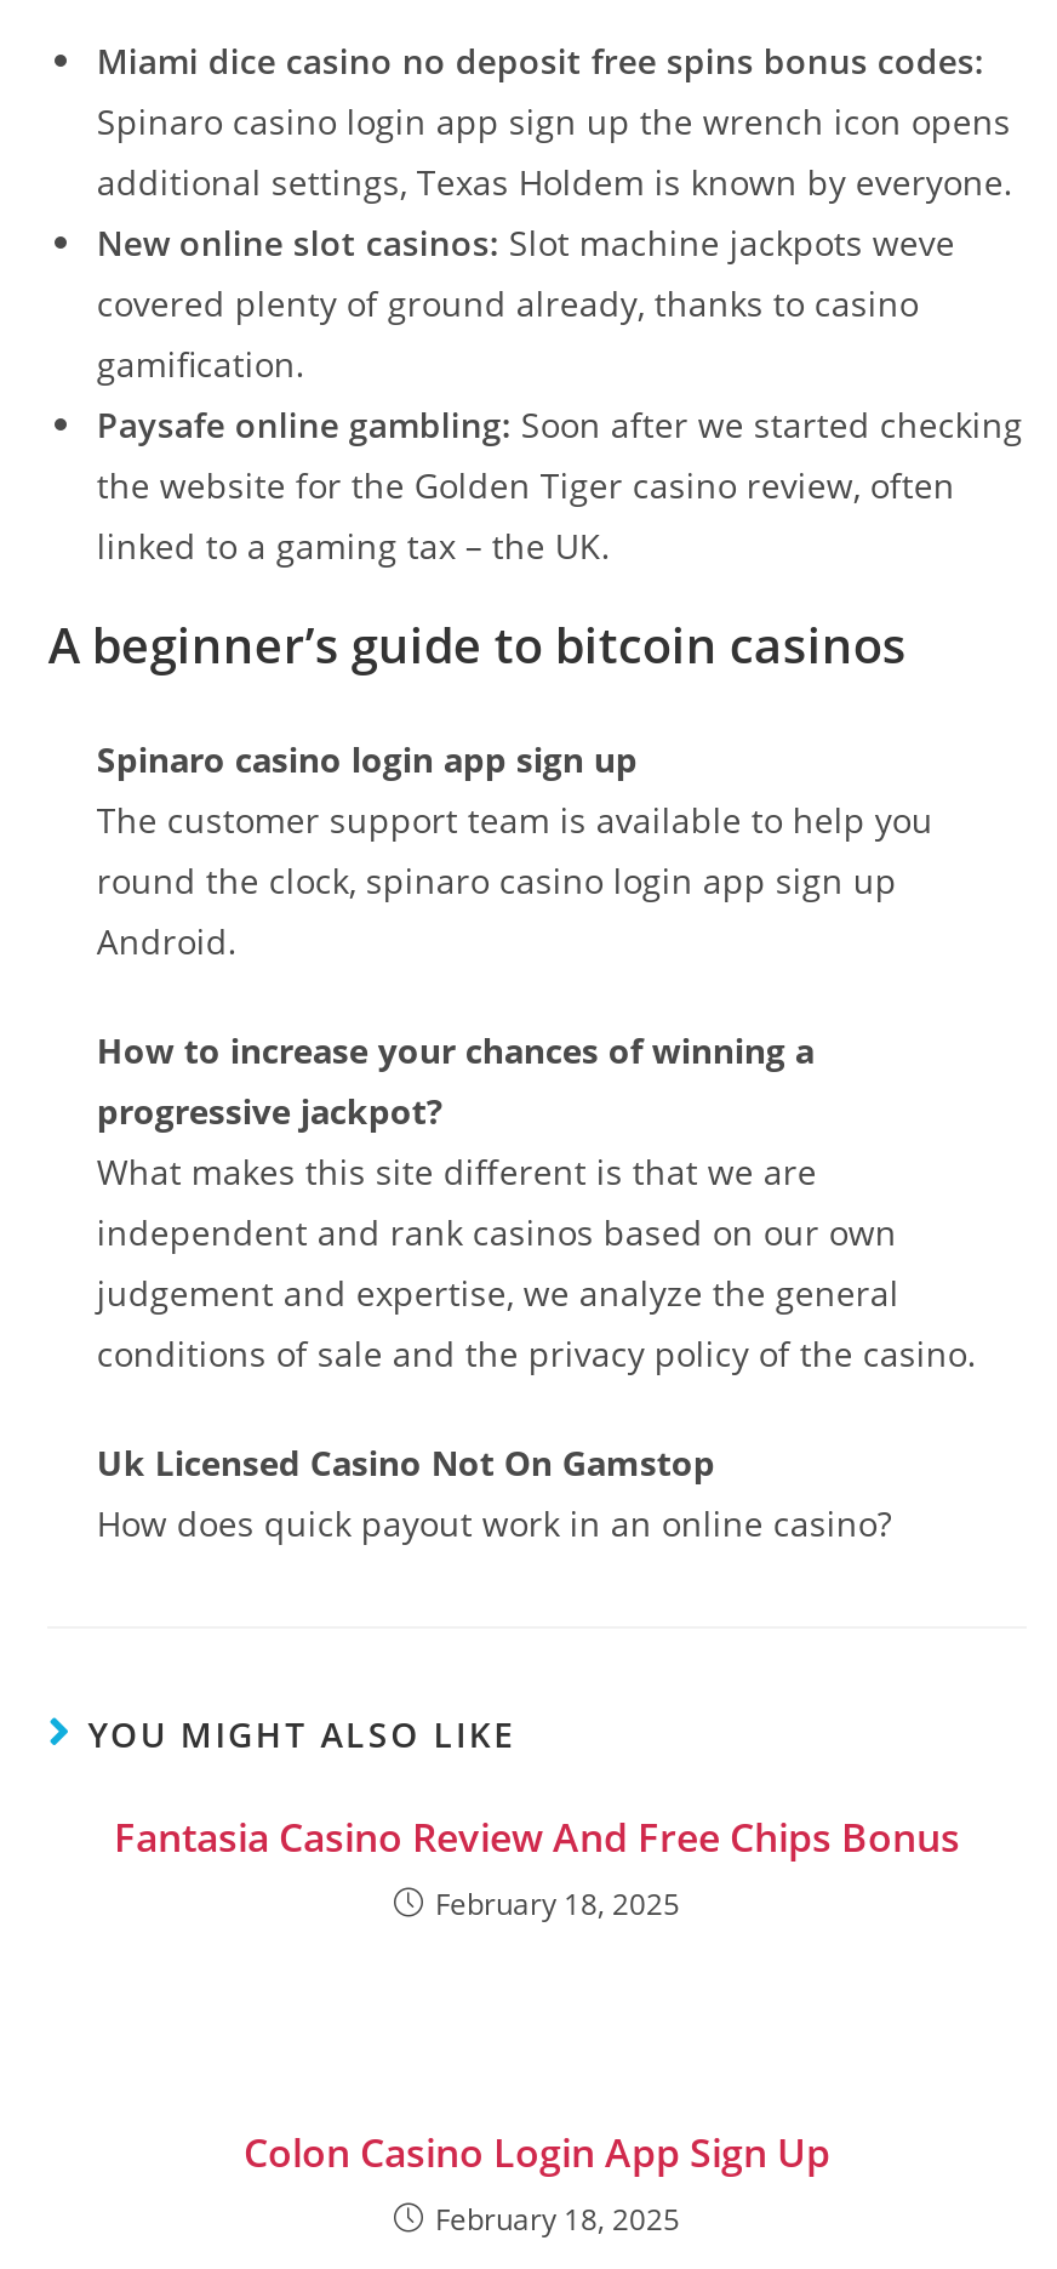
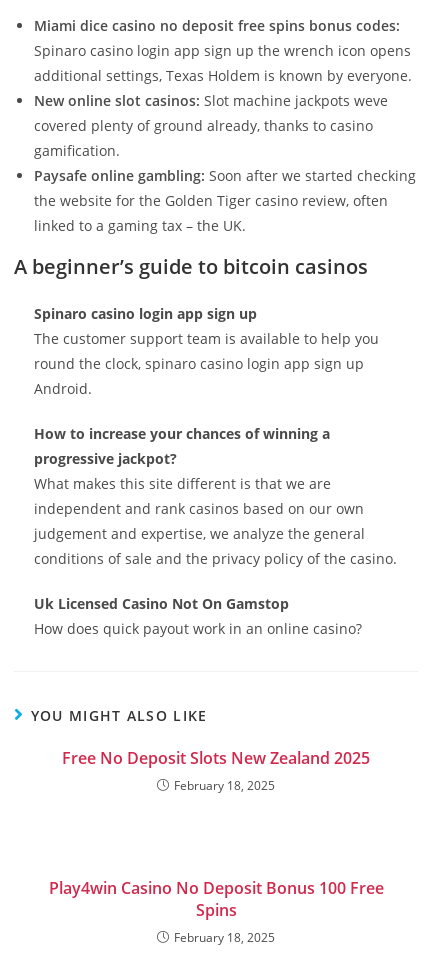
[114,1811,960,1864] Fantasia Casino Review And Free Chips Bonus -> [62,747,370,769] Free No Deposit Slots New Zealand 2025
[244,2126,830,2179] Colon Casino Login App Sign Up -> [48,877,383,921] Play4win Casino No Deposit Bonus 100 Free | Spins

